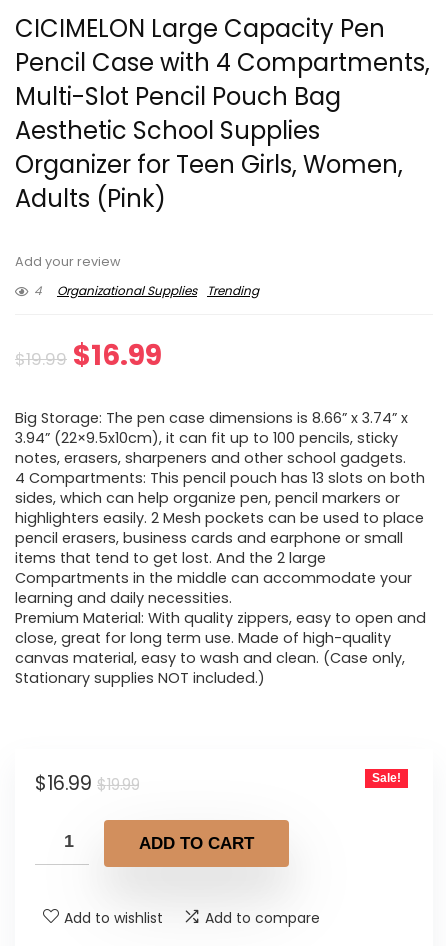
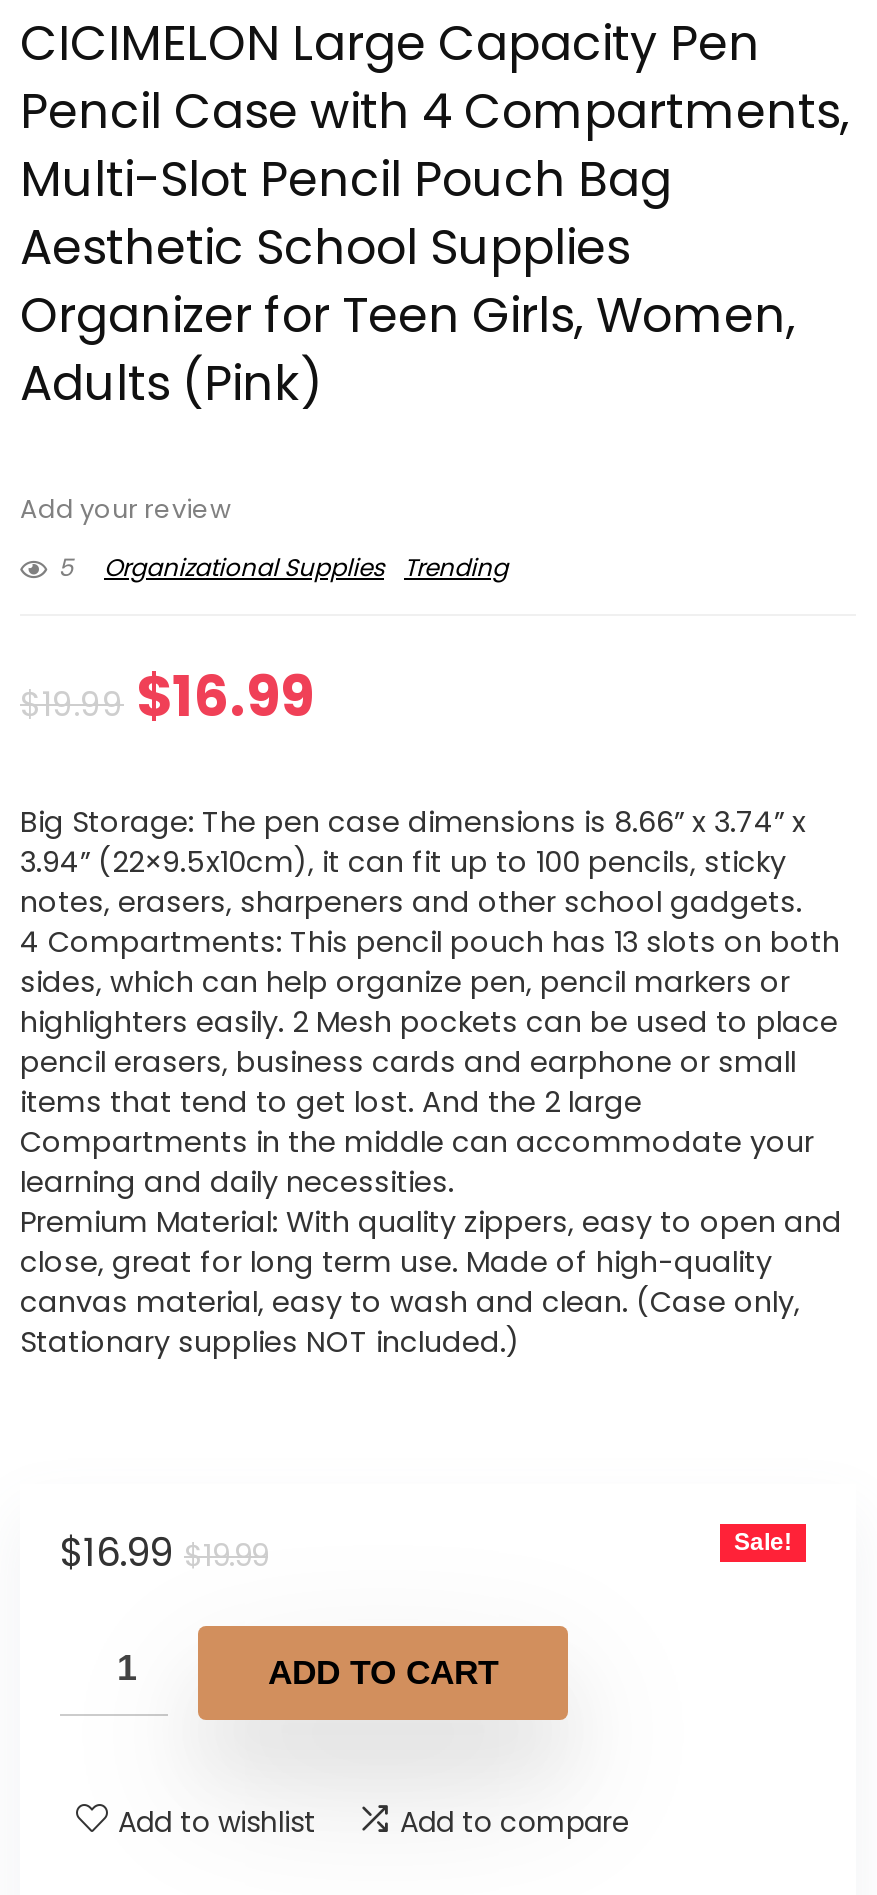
[34,282,259,299] 4 Organizational Supplies Trending -> [58,550,508,584] 5 Organizational Supplies Trending

